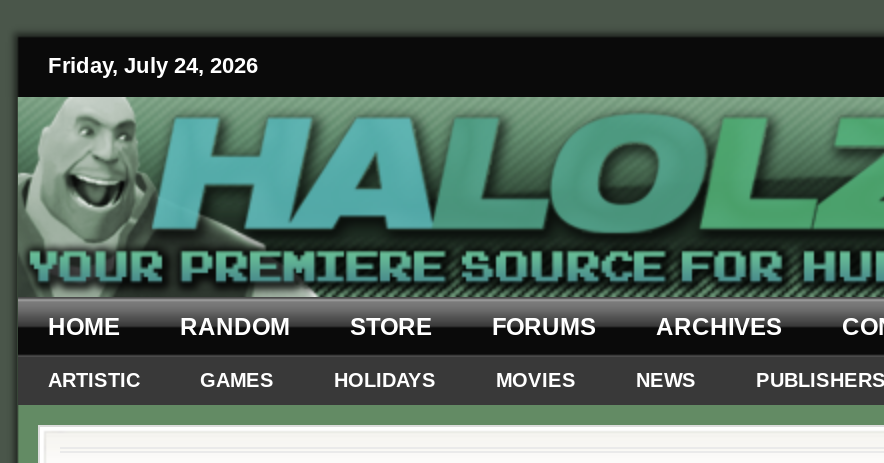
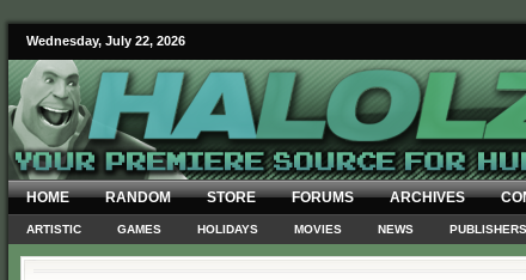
[48,53,258,77] Friday, July 24, 2026 -> [26,34,185,48] Wednesday, July 22, 2026

